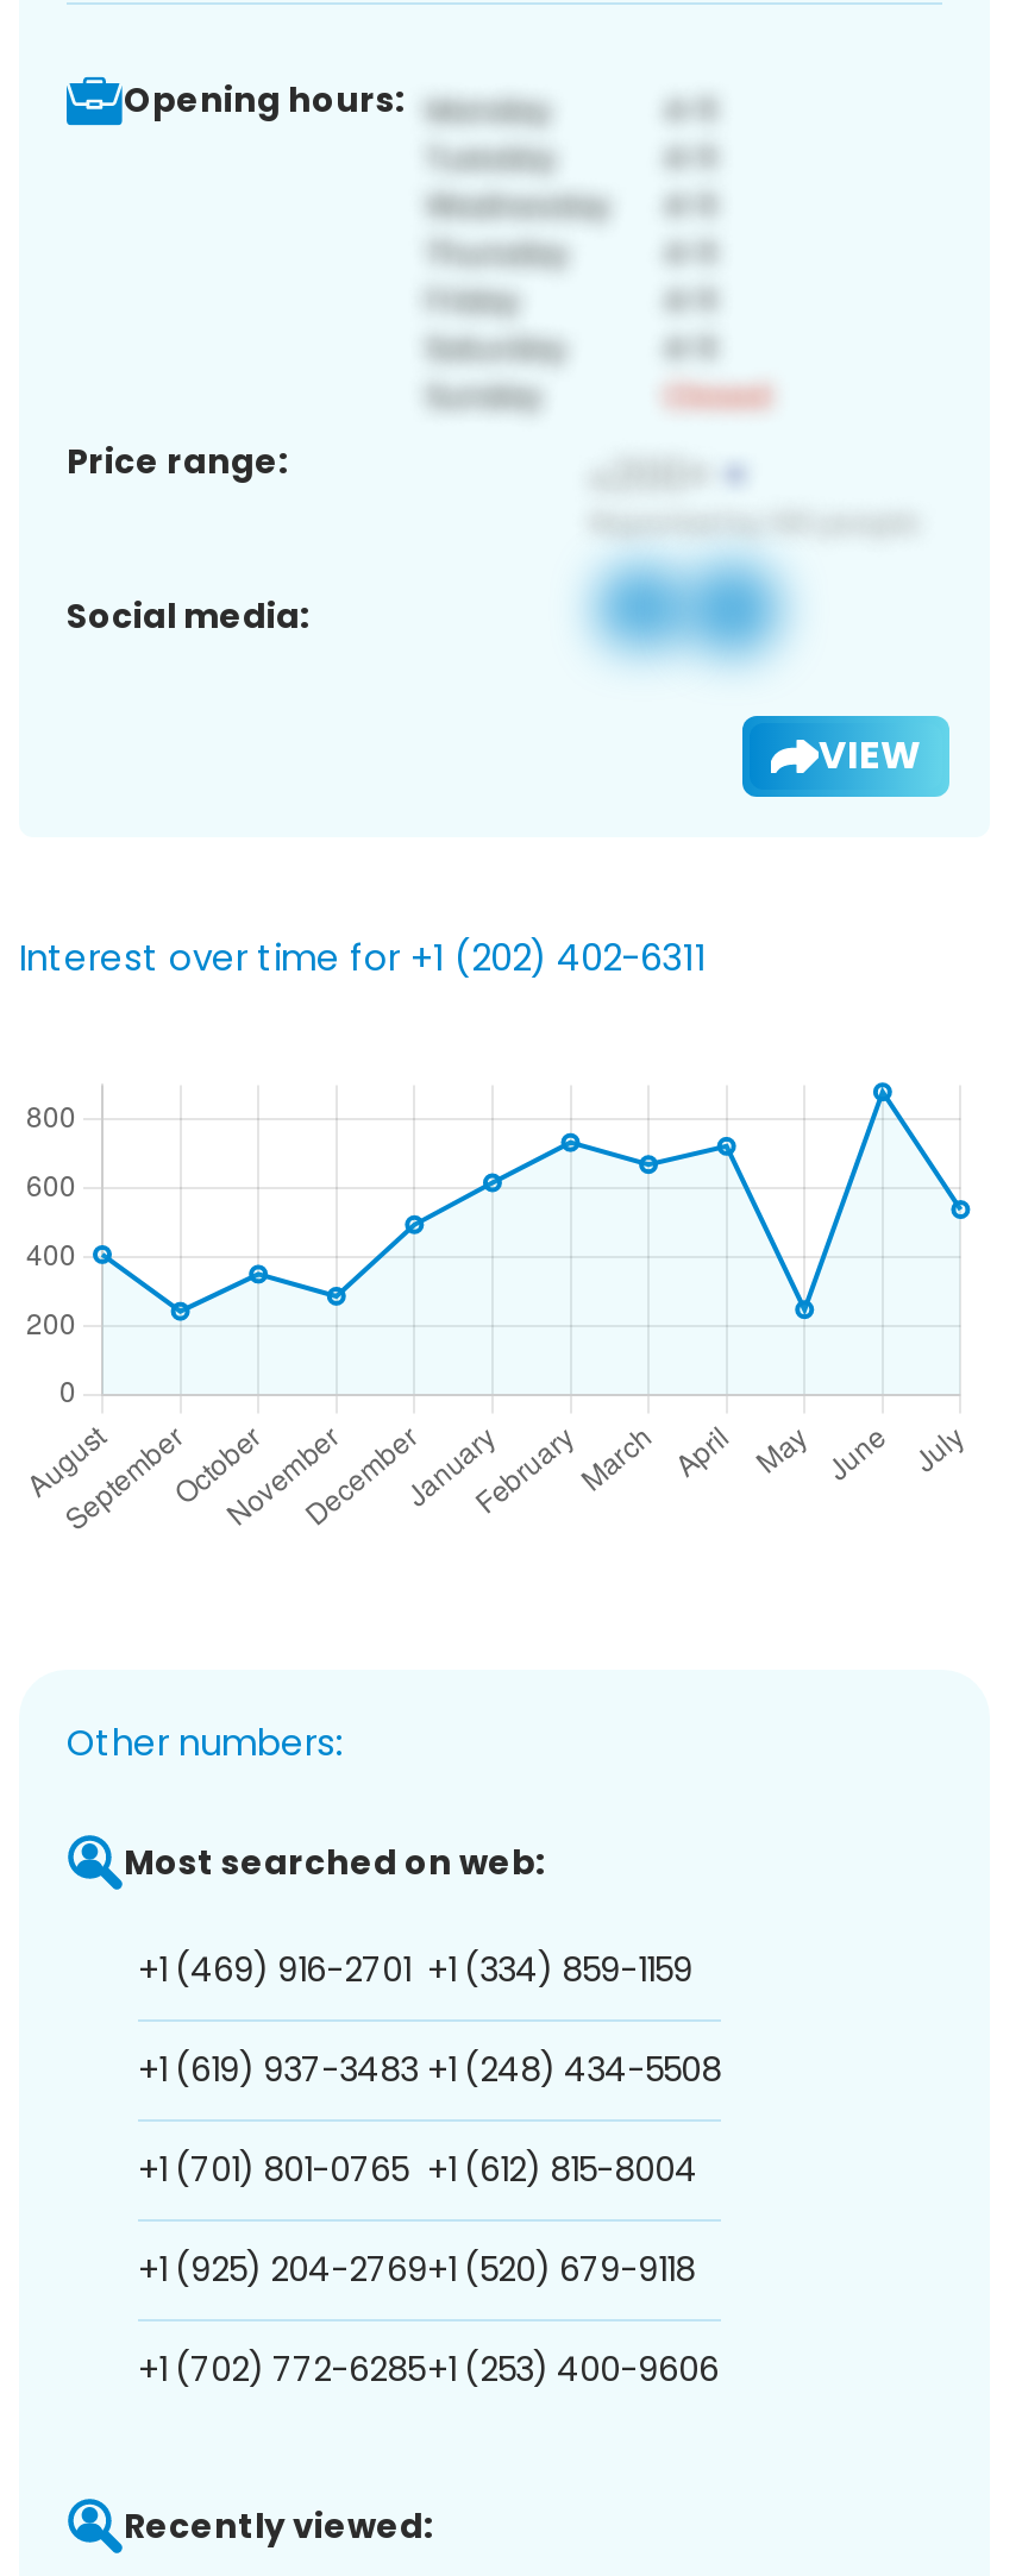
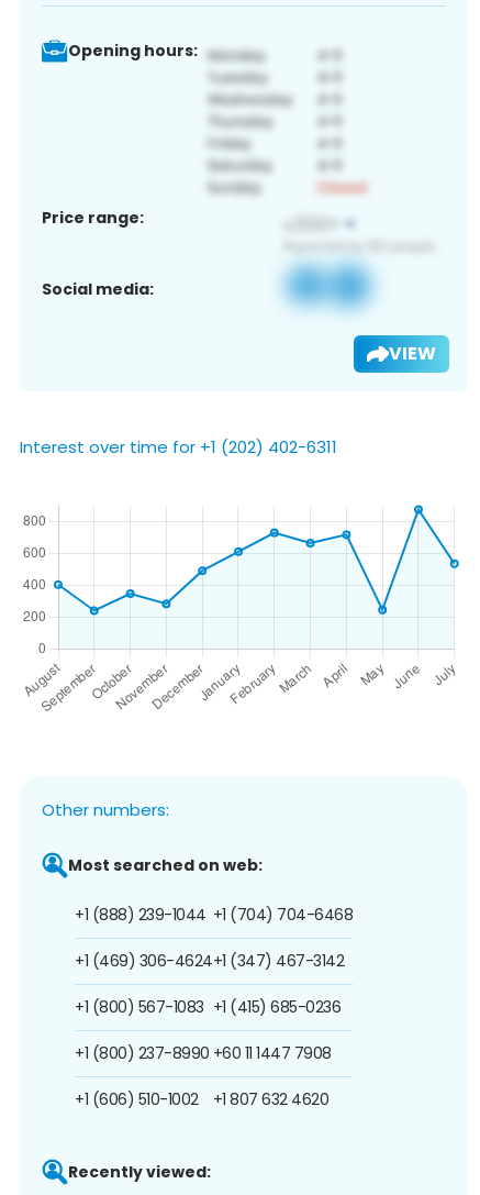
[138,1944,410,1992] +1 (469) 916-2701 -> [75,903,206,925] +1 (888) 239-1044
[427,1944,692,1992] +1 (334) 859-1159 -> [213,903,353,925] +1 (704) 704-6468
[138,2044,418,2092] +1 (619) 937-3483 -> [75,949,213,971] +1 (469) 306-4624
[427,2044,721,2092] +1 (248) 434-5508 -> [213,949,344,971] +1 (347) 467-3142
[138,2144,408,2192] +1 (701) 801-0765 -> [75,995,204,1017] +1 (800) 567-1083
[427,2144,697,2192] +1 (612) 815-8004 -> [213,995,341,1017] +1 (415) 685-0236
[138,2244,427,2292] +1 (925) 204-2769 -> [75,1042,209,1064] +1 (800) 237-8990
[427,2244,695,2292] +1 (520) 679-9118 -> [213,1042,331,1064] +60 11 1447 7908
[138,2344,425,2392] +1 (702) 772-6285 -> [75,1088,198,1110] +1 (606) 510-1002
[427,2344,719,2392] +1 (253) 400-9606 -> [213,1088,328,1110] +1 807 632 4620

